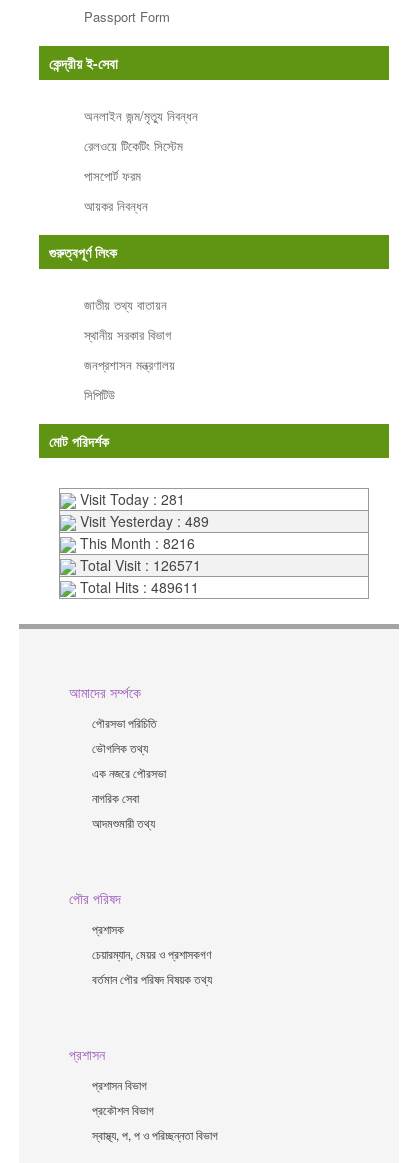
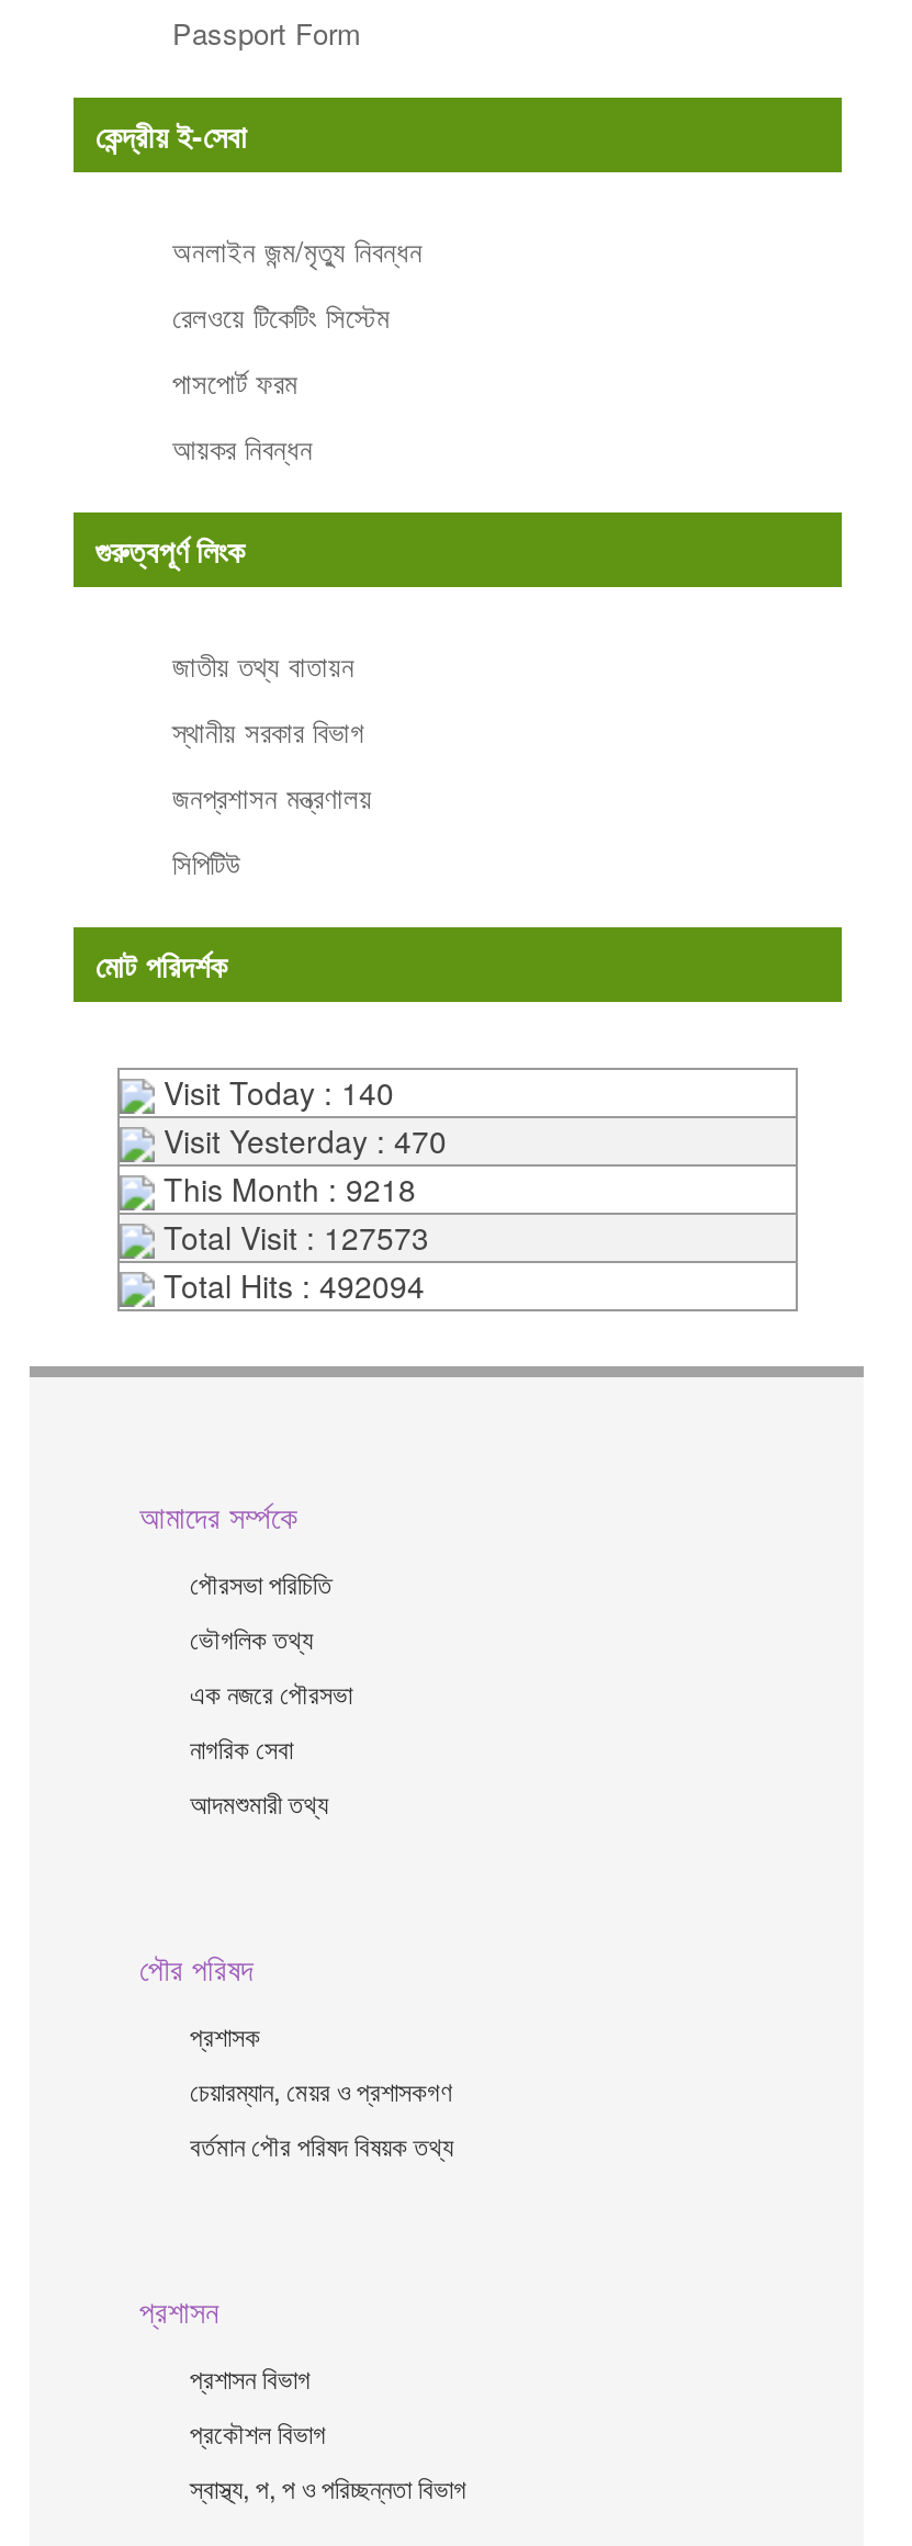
[76,489,185,509] Visit Today : 281 -> [155,1070,394,1113] Visit Today : 140
[76,511,209,531] Visit Yesterday : 489 -> [155,1118,447,1162] Visit Yesterday : 470
[76,533,195,553] This Month : 8216 -> [155,1166,416,1210] This Month : 9218
[76,555,201,575] Total Visit : 126571 -> [155,1214,429,1258] Total Visit : 127573
[76,577,199,597] Total Hits : 489611 -> [155,1263,425,1307] Total Hits : 492094

